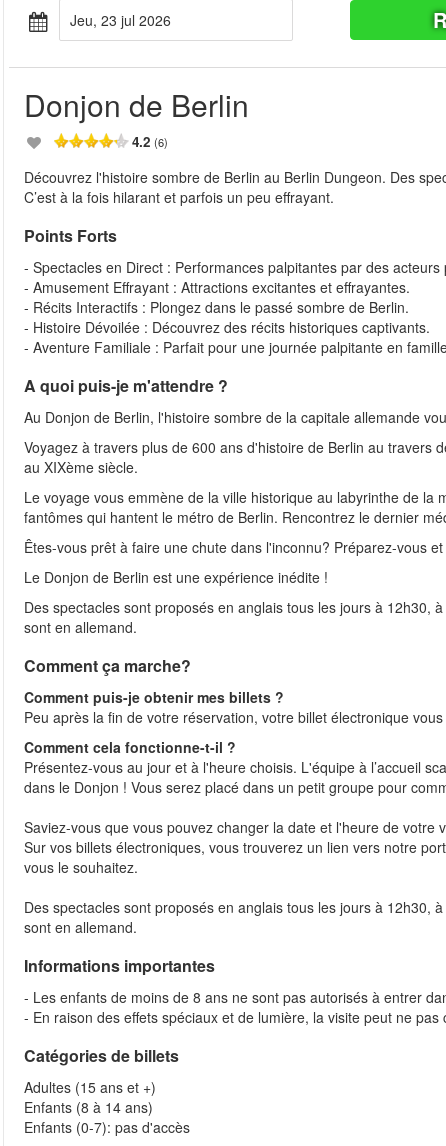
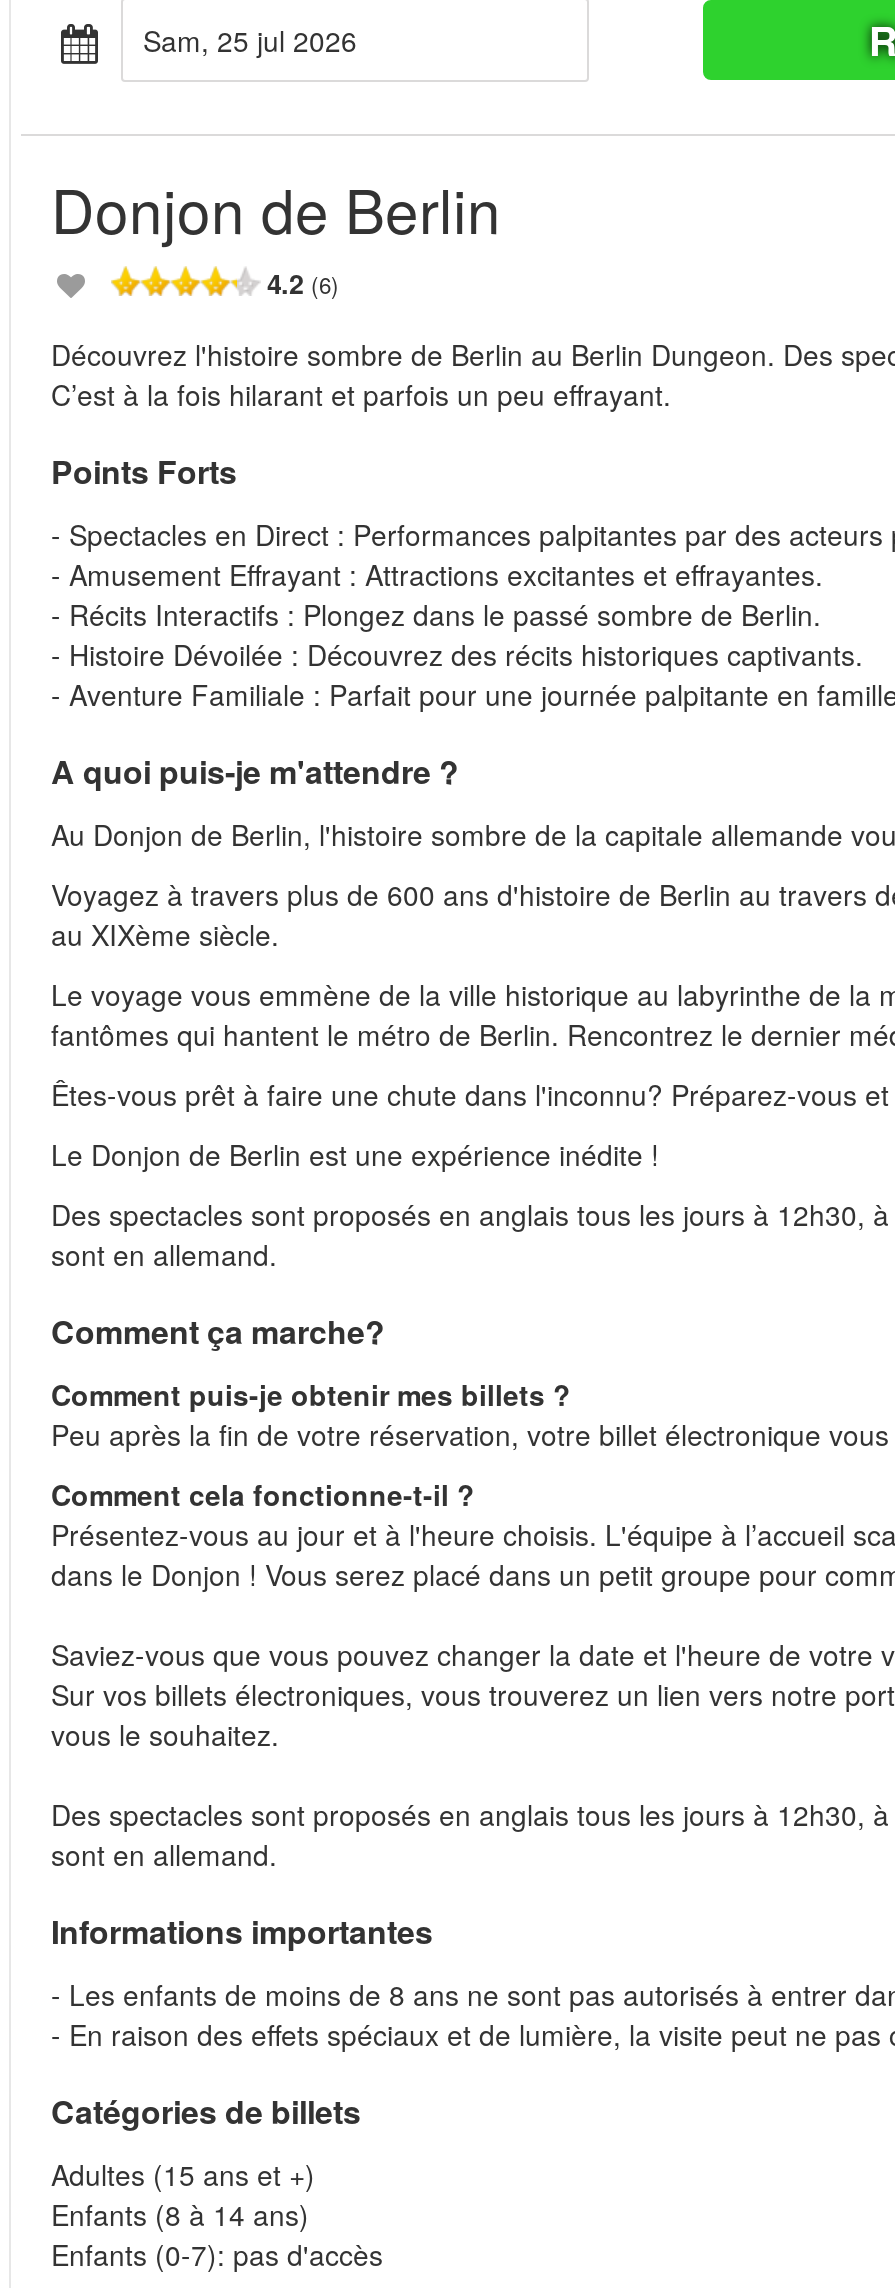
[77,10,171,30] jeu, 23 jul 2026 -> [161,20,357,60] sam, 25 jul 2026

